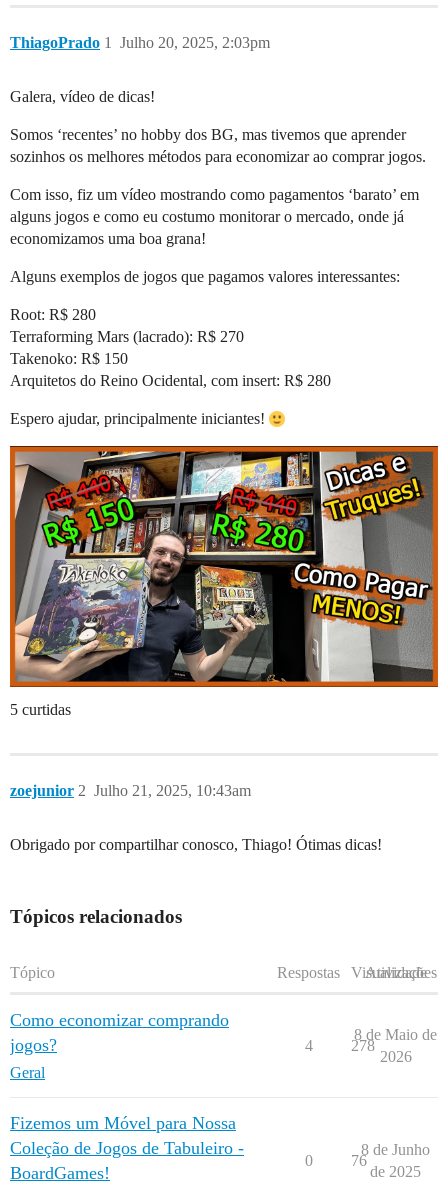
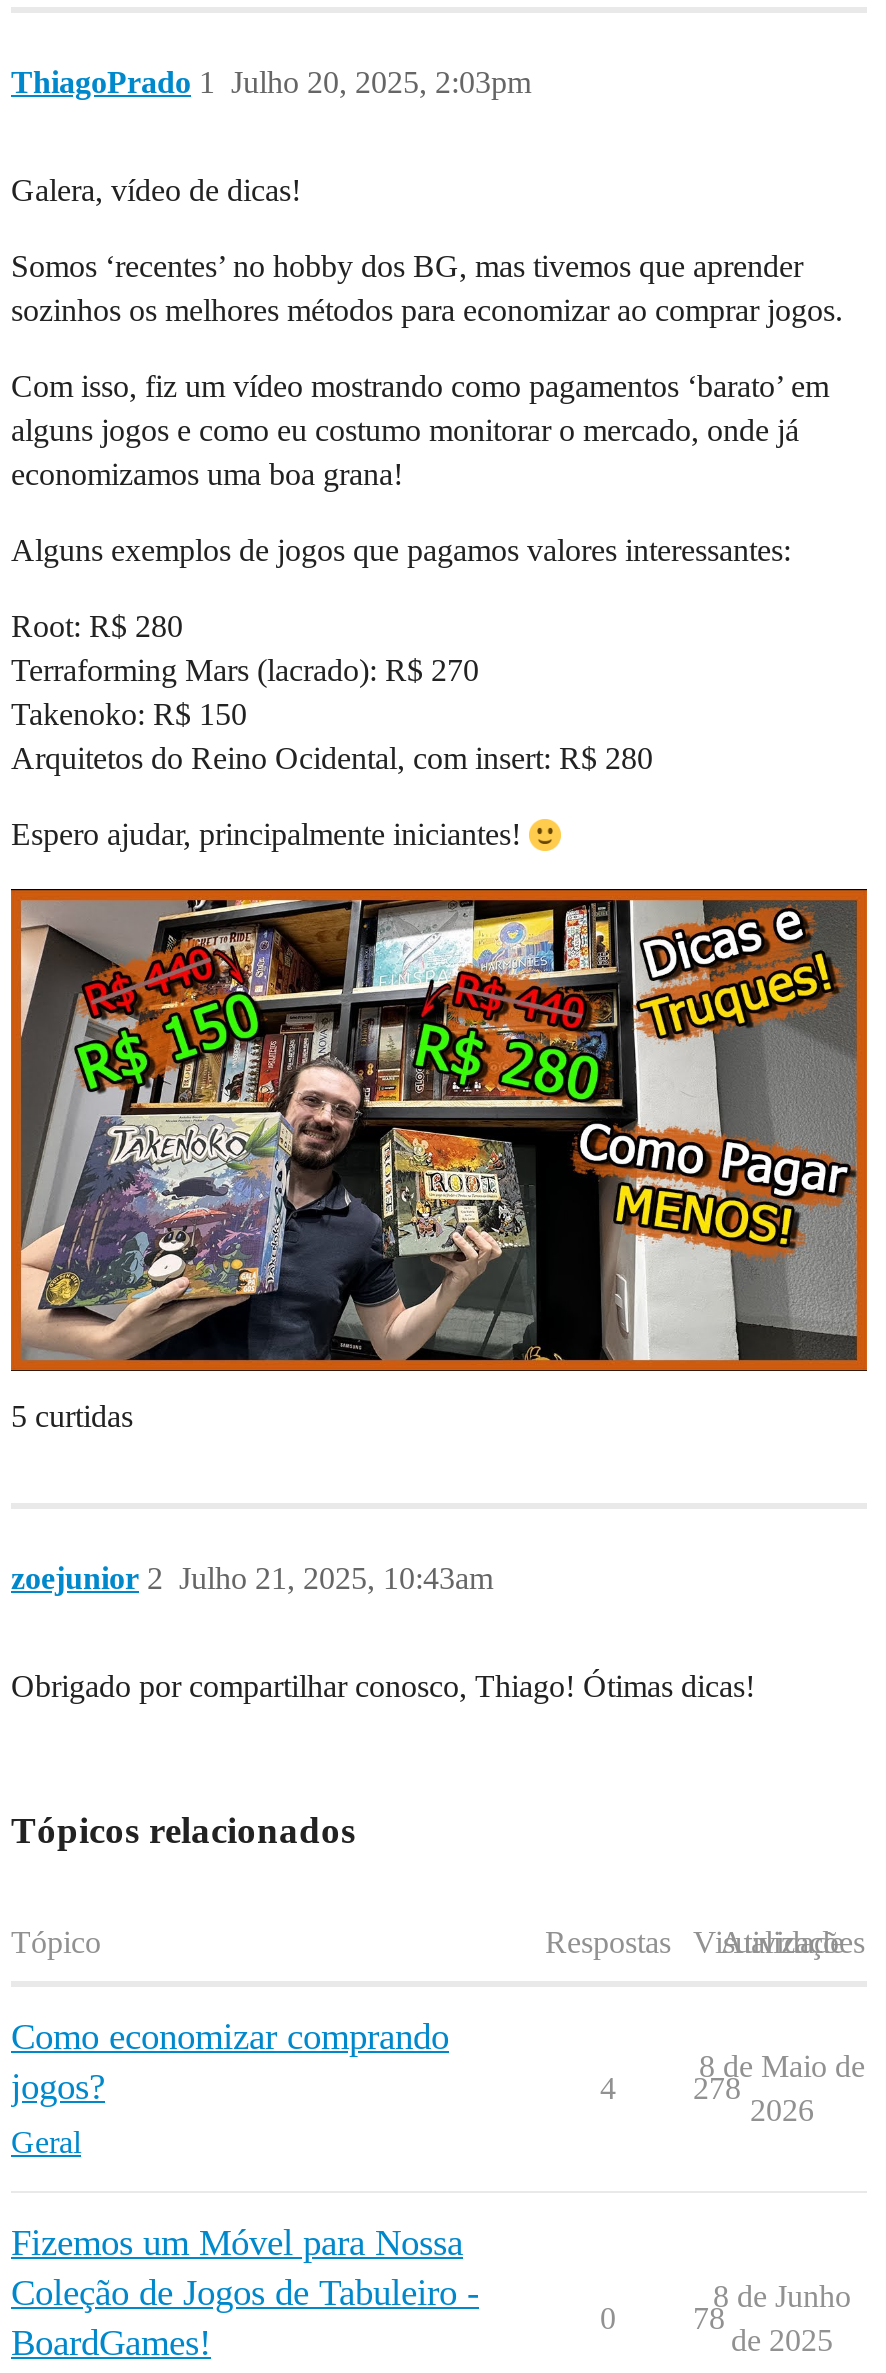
[351,1152,367,1169] 76 -> [693,2301,725,2335] 78

